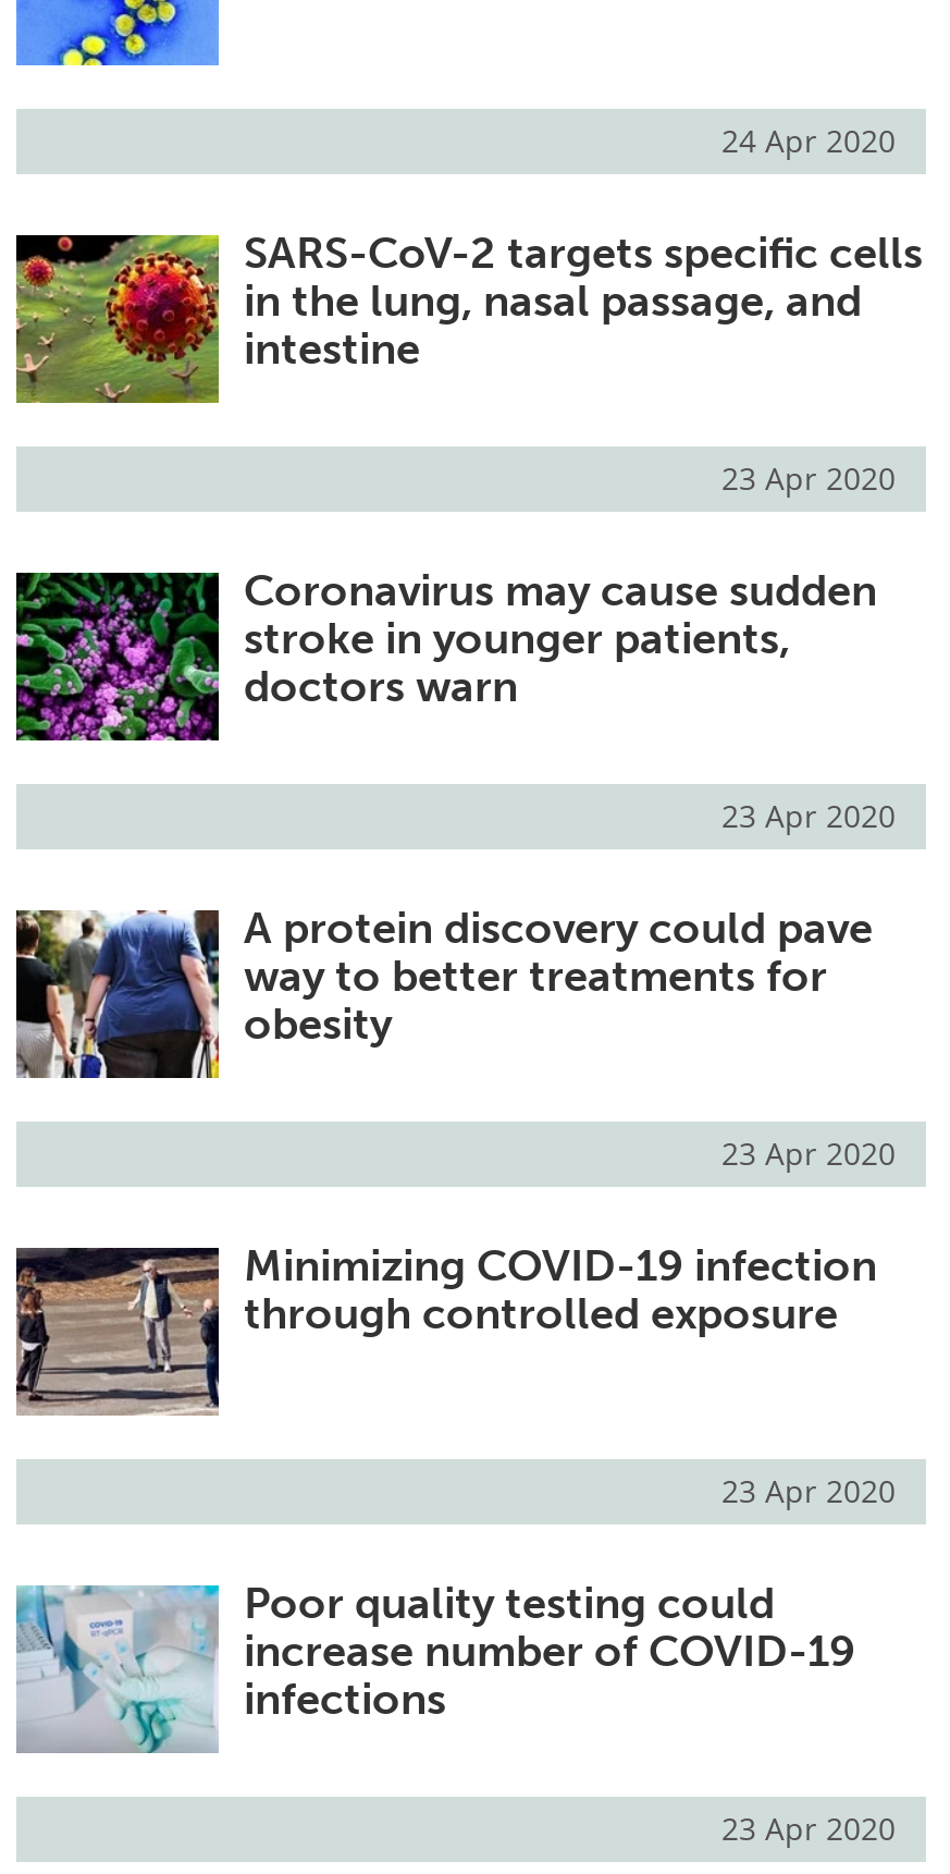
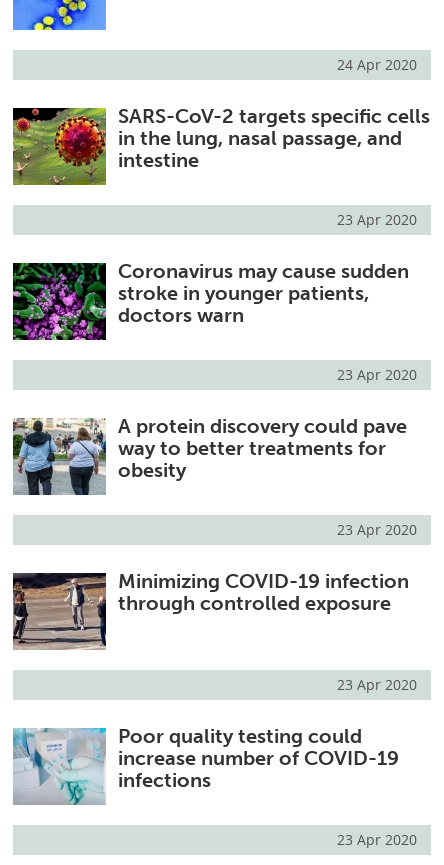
[16,908,221,1080] [image] -> [12,417,107,496] [image]

